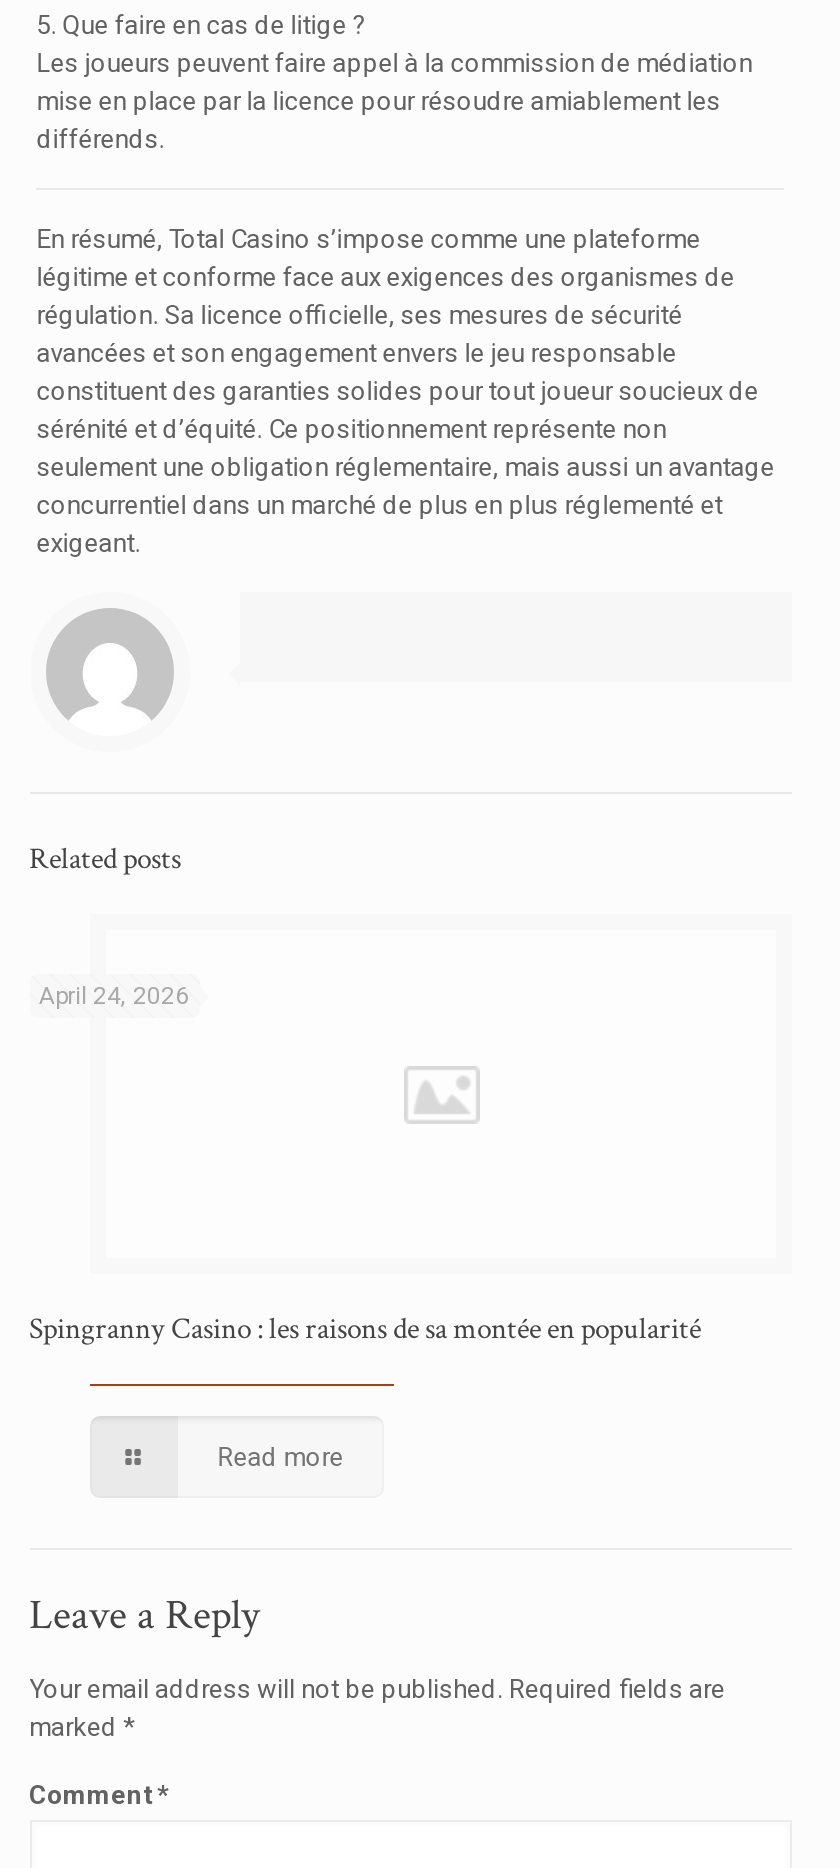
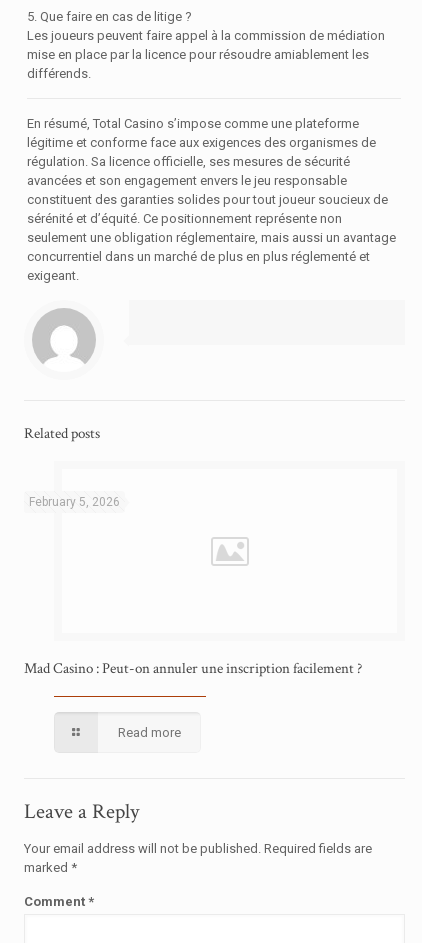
[39,982,189,1010] April 24, 2026 -> [28,495,119,509] February 5, 2026
[29,1310,701,1348] Spingranny Casino : les raisons de sa montée en popularité -> [23,659,361,678] Mad Casino : Peut-on annuler une inscription facilement ?

